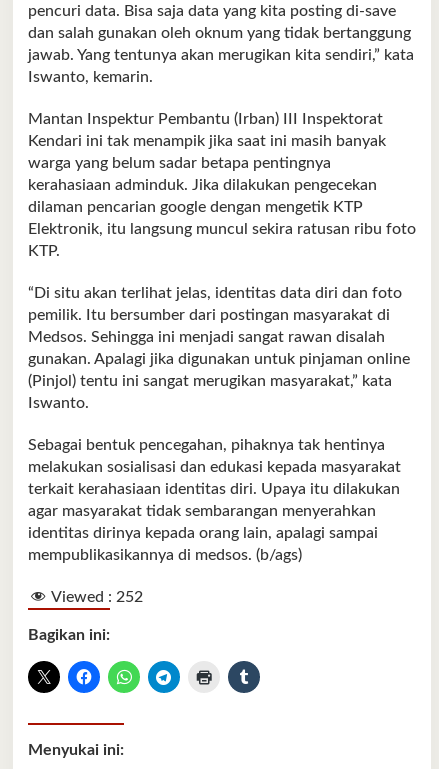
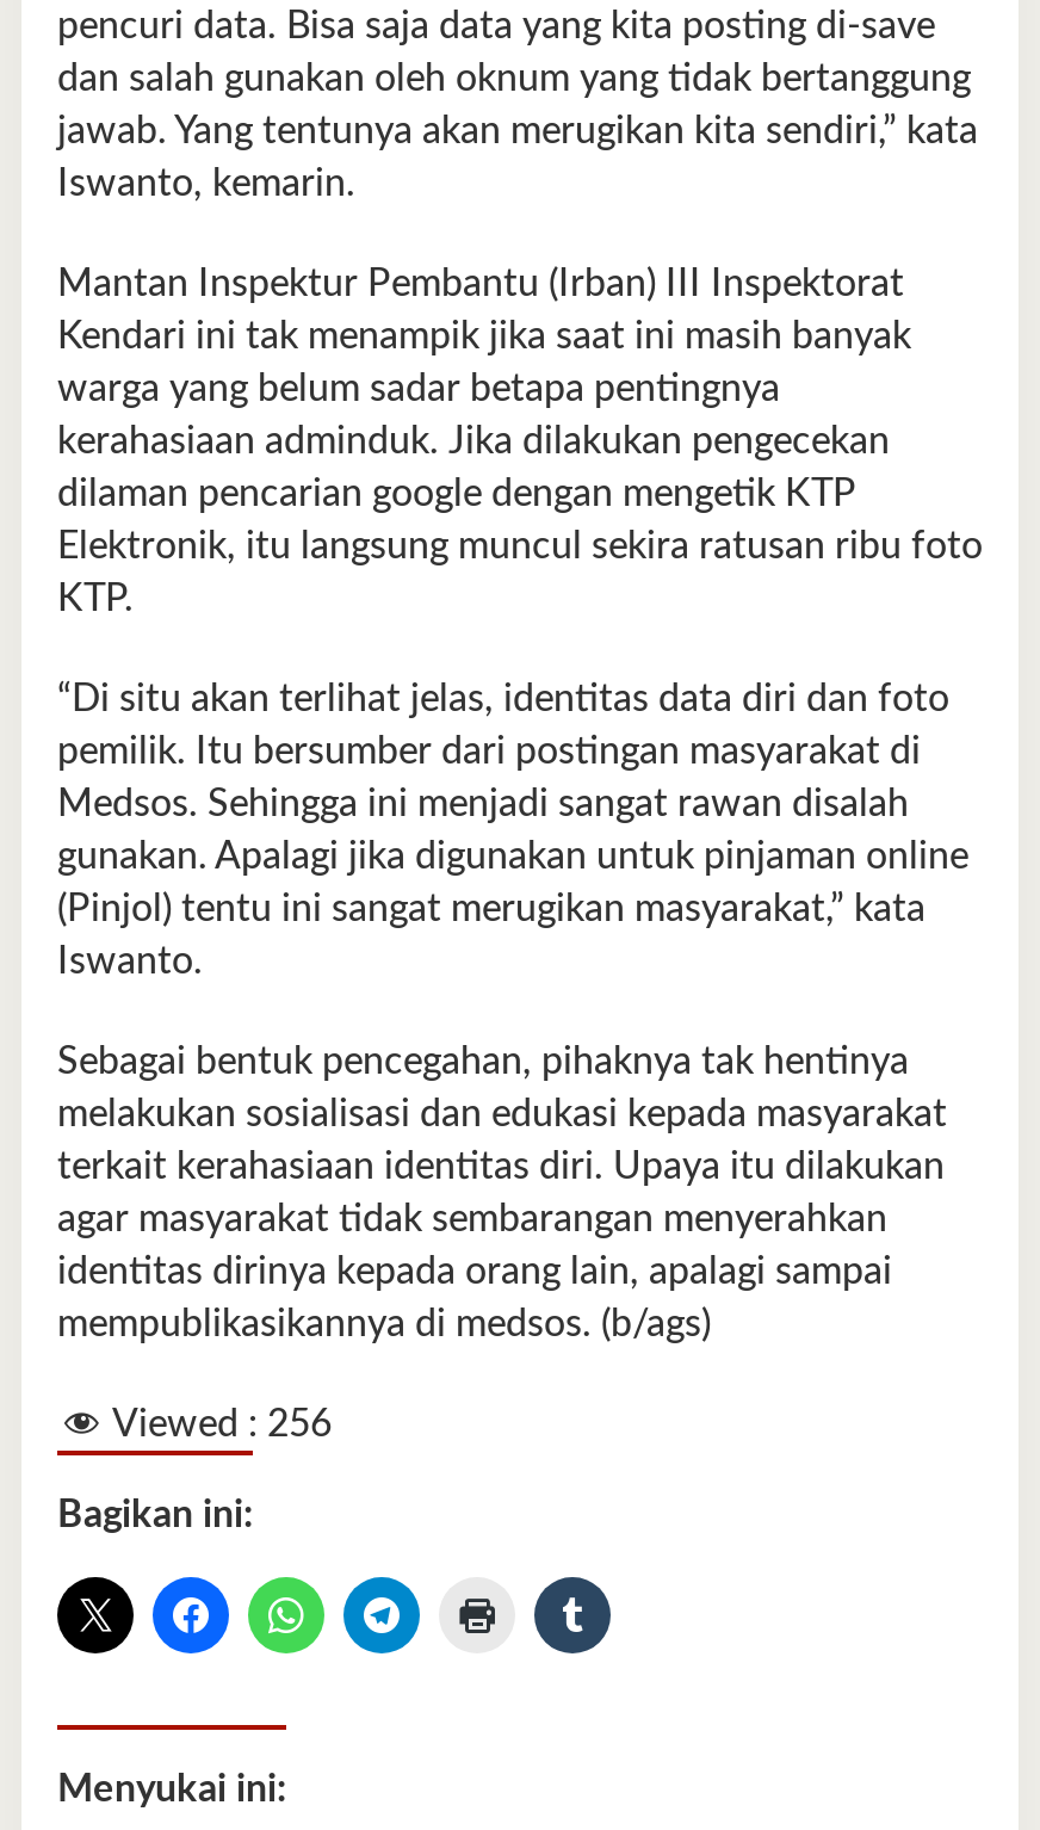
[51,589,143,605] Viewed : 252 -> [112,1405,332,1443] Viewed : 256

